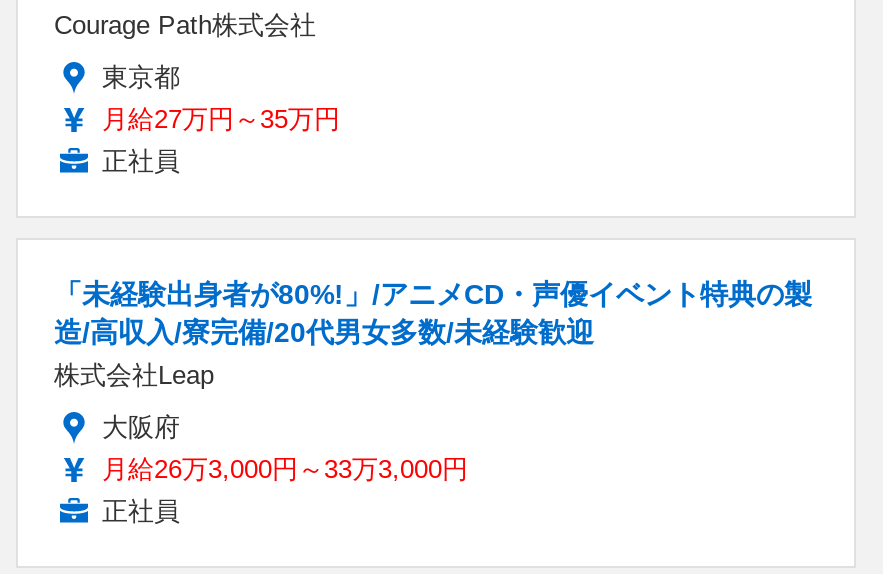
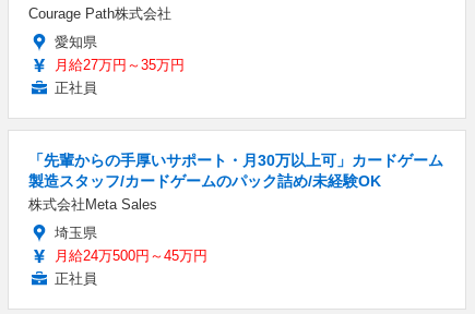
[102,61,180,91] 東京都 -> [55,33,97,50] 愛知県
[54,277,812,389] 「未経験出身者が80%!」/アニメCD・声優イベント特典の製 | 造/高収入/寮完備/20代男女多数/未経験歓迎 | 株式会社Leap -> [28,151,443,212] 「先輩からの手厚いサポート・月30万以上可」カードゲーム | 製造スタッフ/カードゲームのパック詰め/未経験OK | 株式会社Meta Sales
[102,411,468,483] 大阪府 | 月給26万3,000円～33万3,000円 -> [55,224,207,263] 埼玉県 | 月給24万500円～45万円

